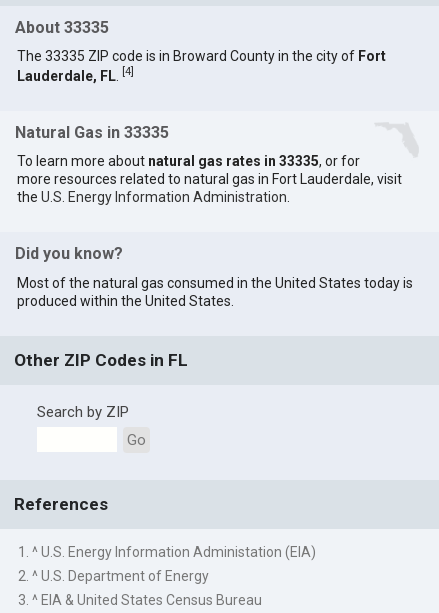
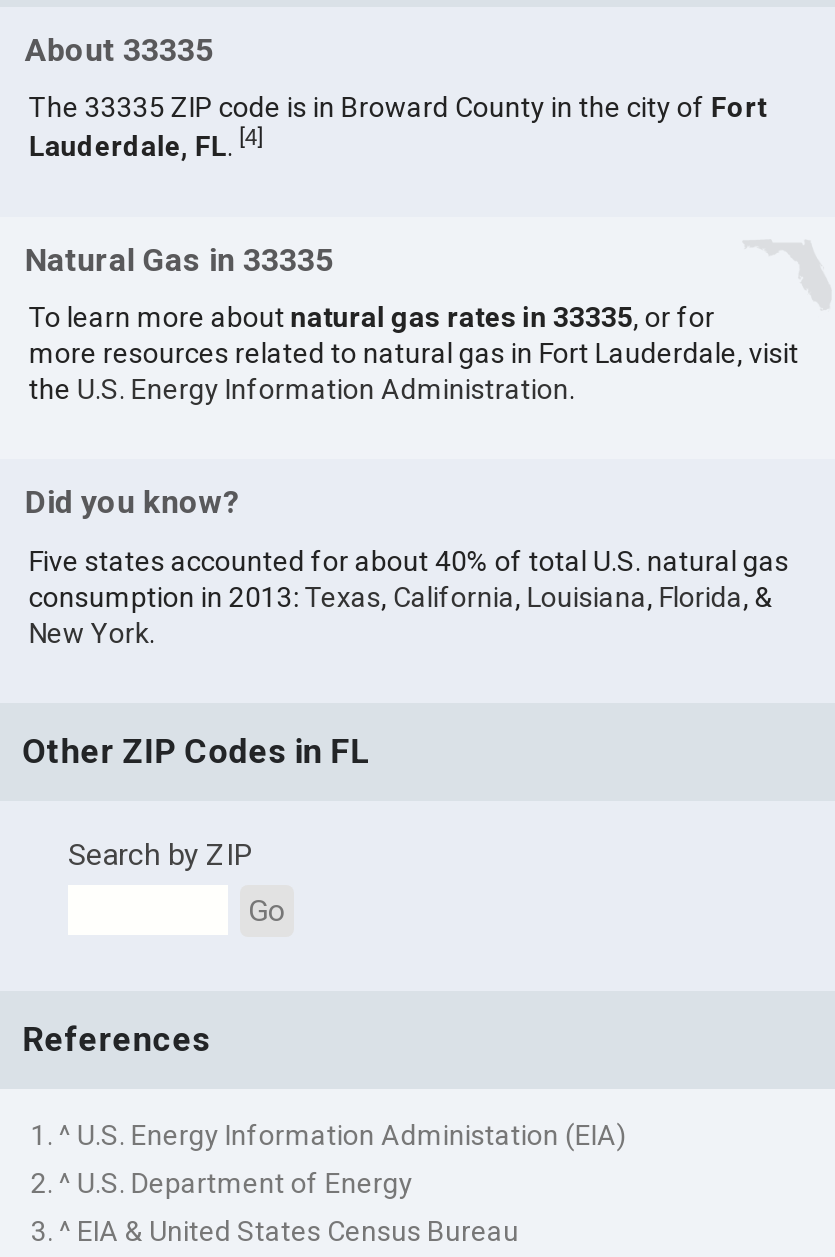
[17,274,413,308] Most of the natural gas consumed in the United States today is | produced within the United States. -> [29,544,789,648] Five states accounted for about 40% of total U.S. natural gas | consumption in 2013: Texas, California, Louisiana, Florida, & | New York.

